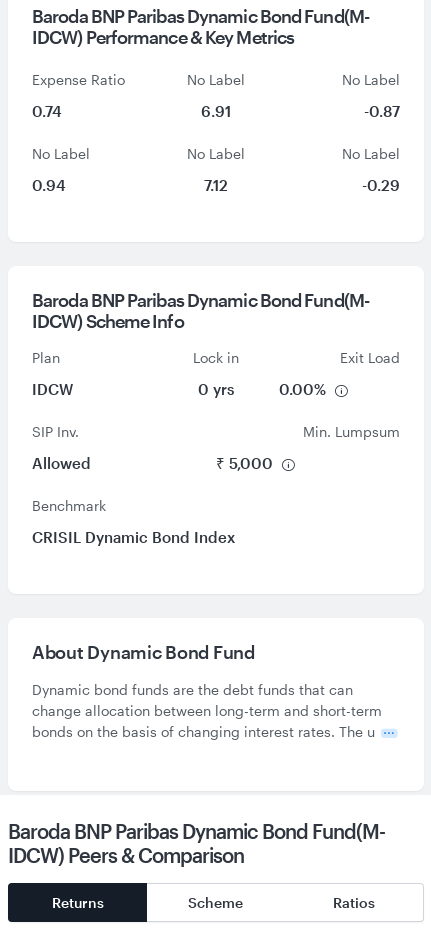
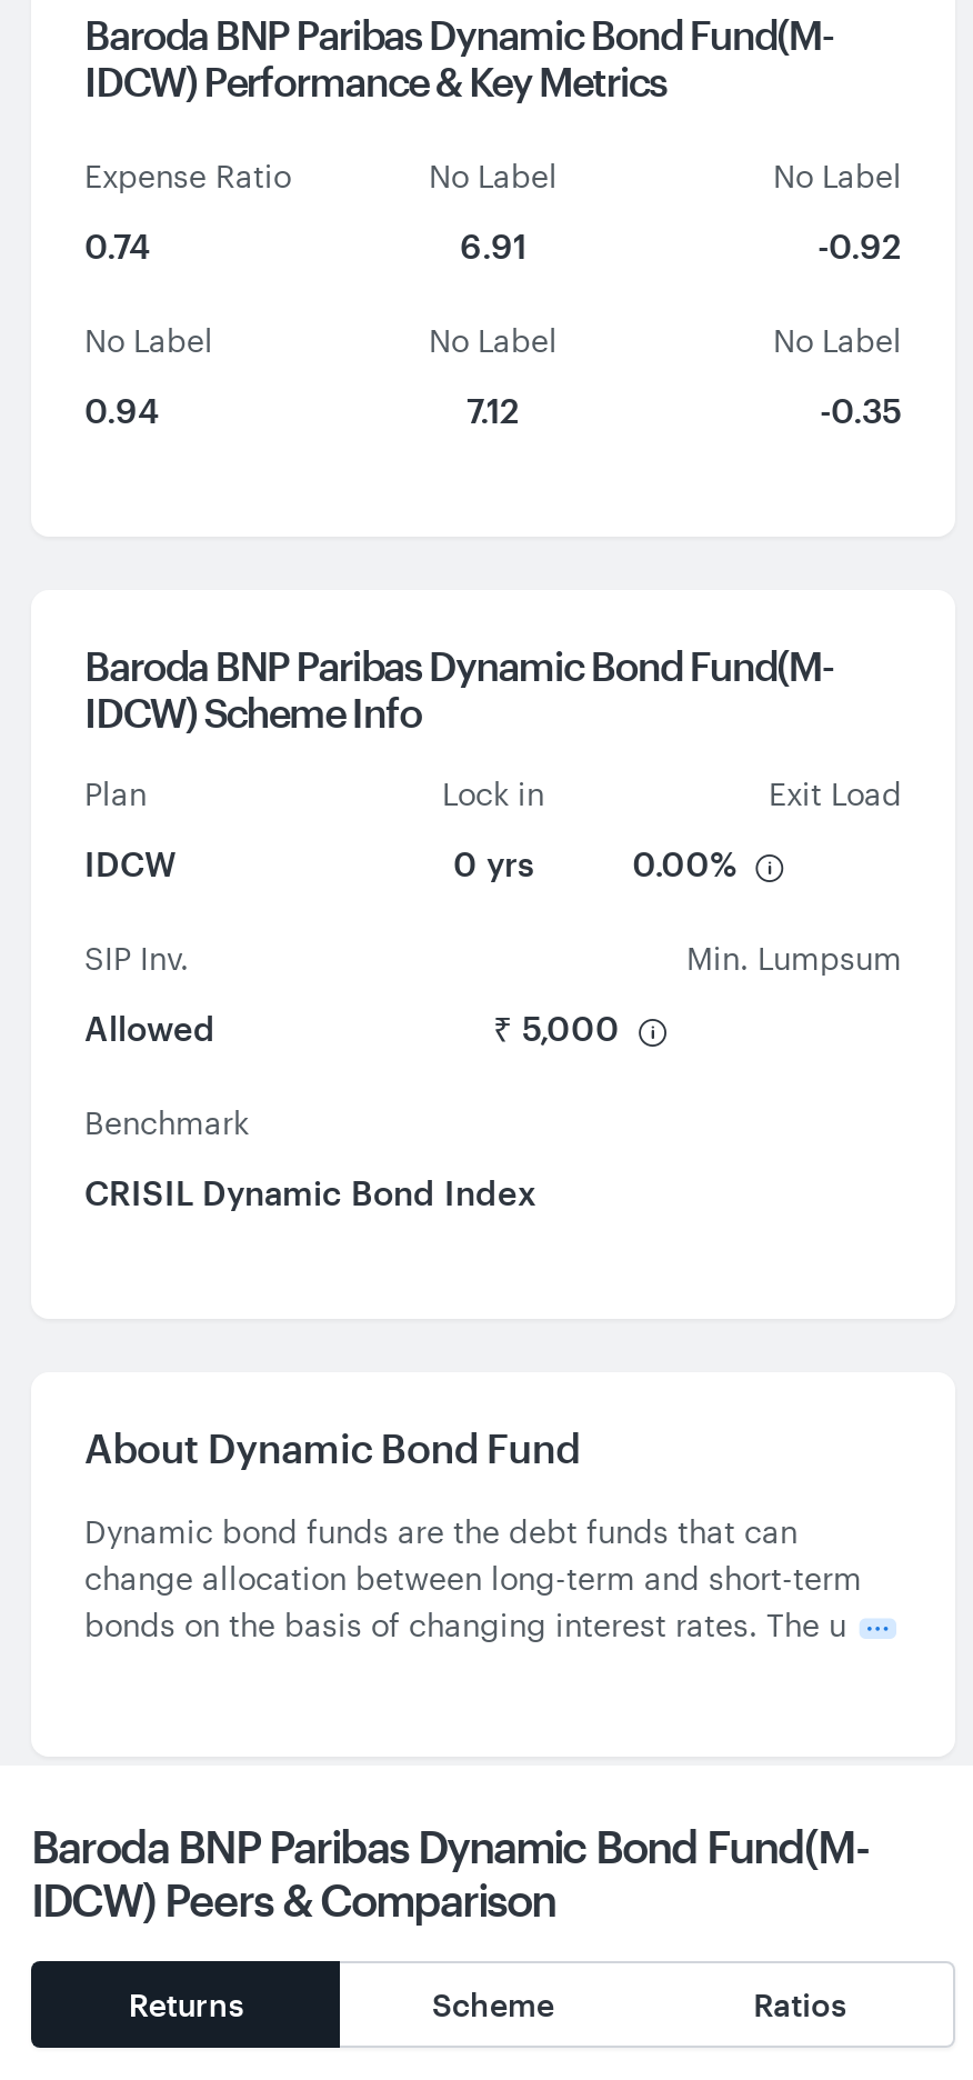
[364,102,400,120] -0.87 -> [817,226,902,266] -0.92
[362,176,400,194] -0.29 -> [820,390,902,430] -0.35

